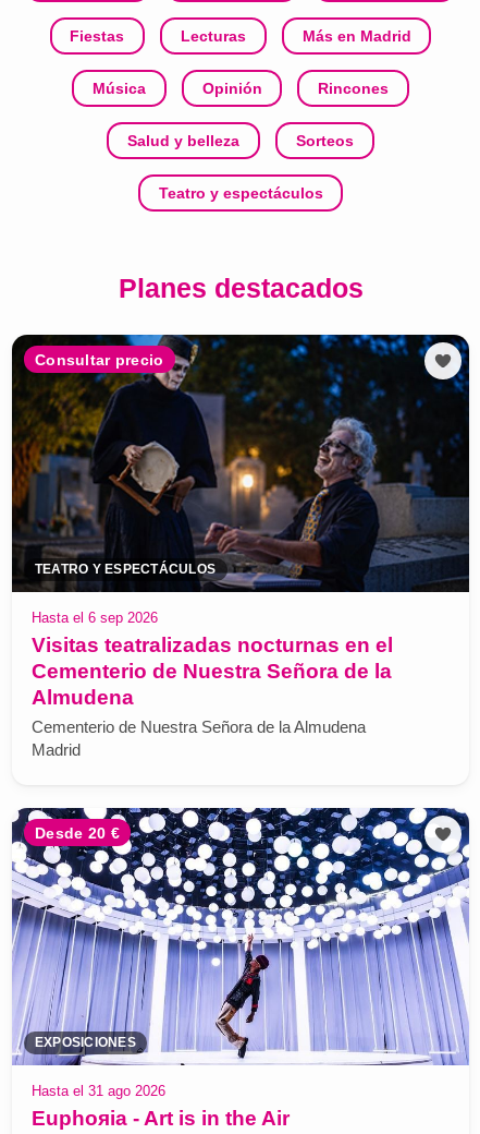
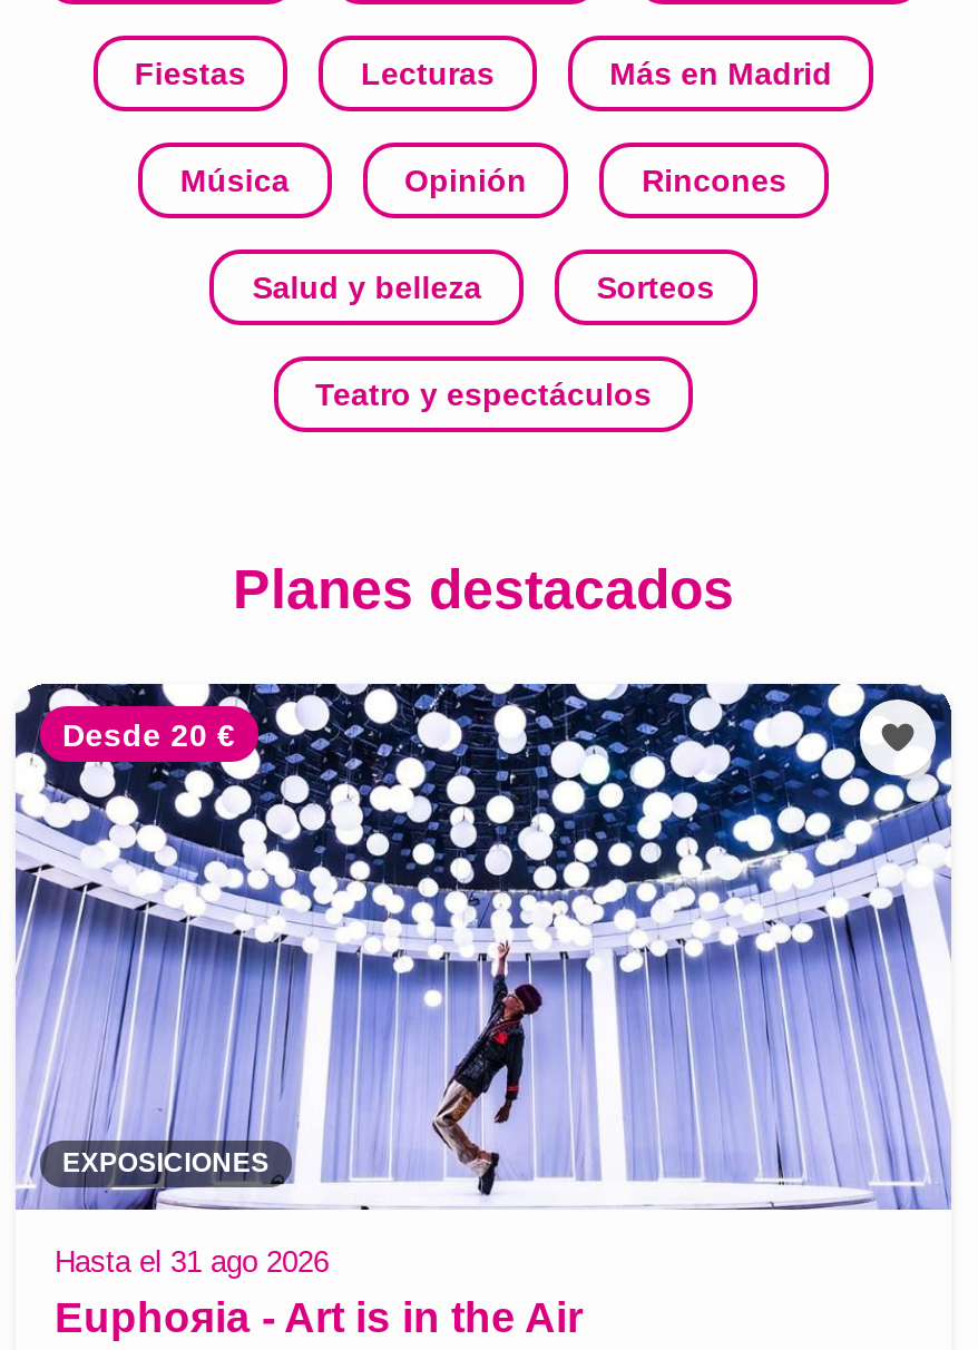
[11,334,470,593] [image] | Consultar precio -> none
[31,562,392,759] TEATRO Y ESPECTÁCULOS | Hasta el 6 sep 2026 | Visitas teatralizadas nocturnas en el | Cementerio de Nuestra Señora de la | Almudena | Cementerio de Nuestra Señora de la Almudena | Madrid -> none

